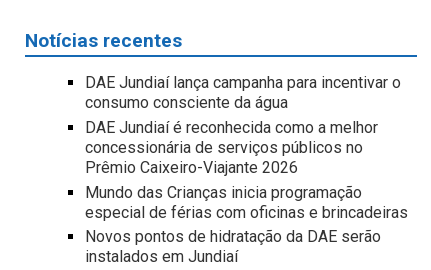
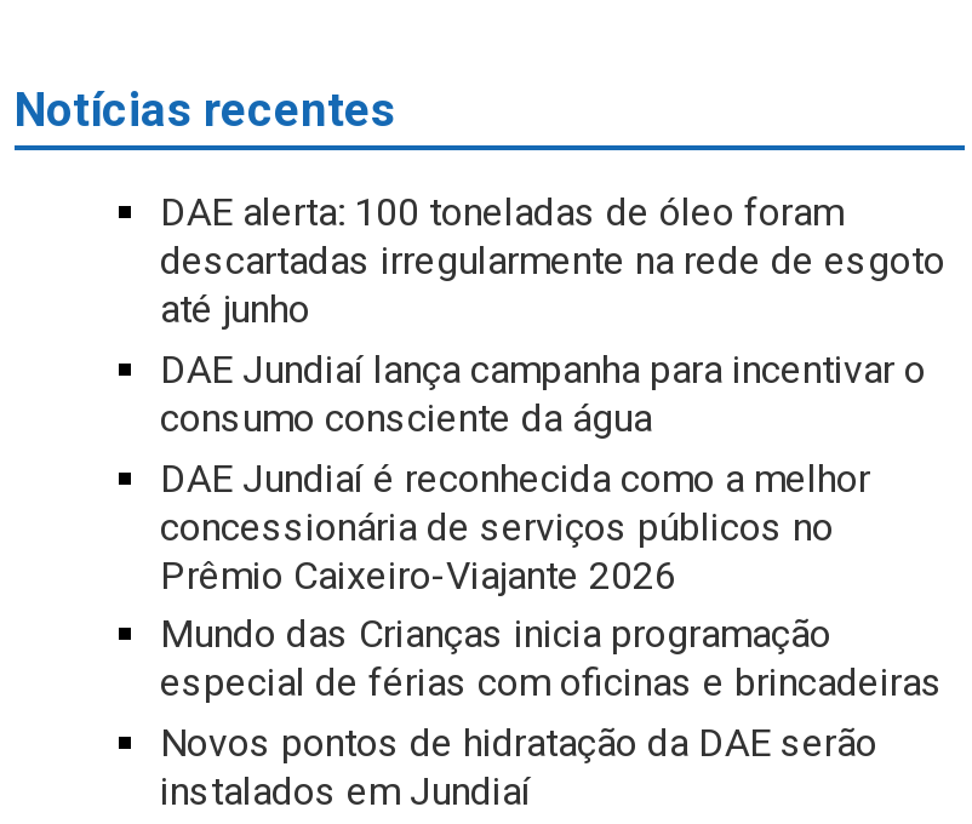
none -> [160,189,945,332] DAE alerta: 100 toneladas de óleo foram | descartadas irregularmente na rede de esgoto | até junho

